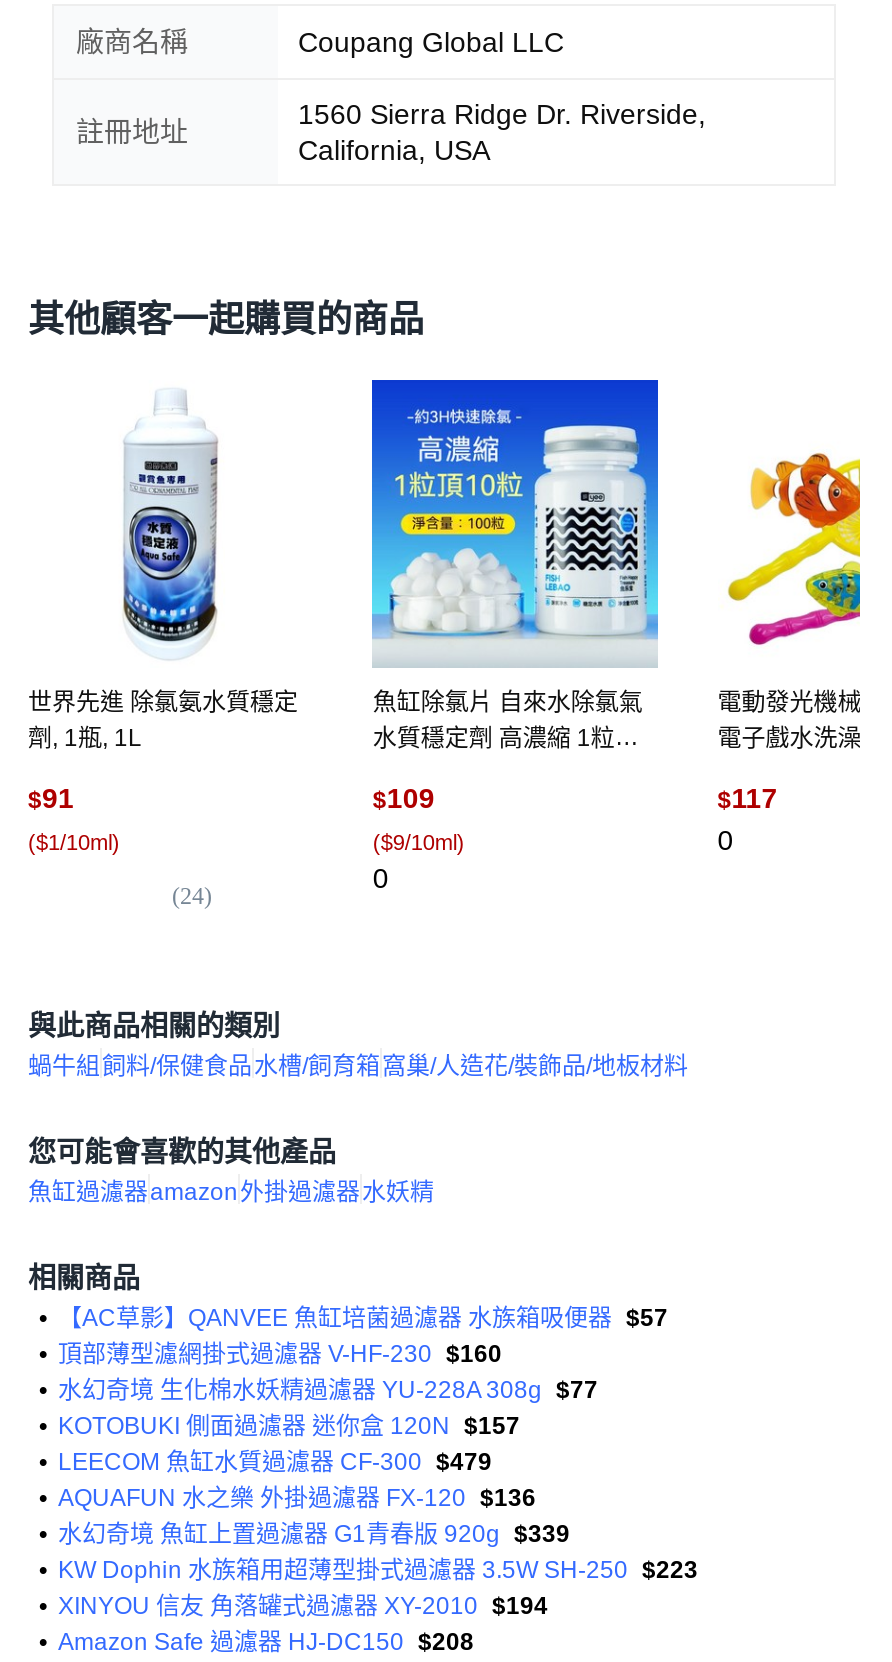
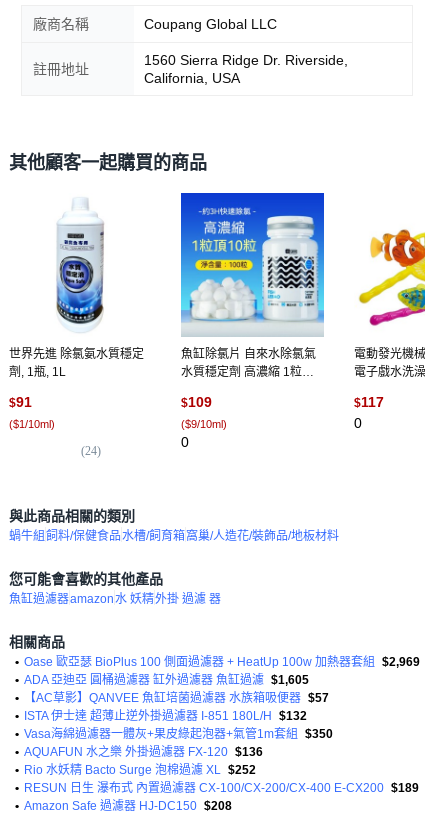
[28,1178,434,1206] 魚缸過濾器amazon外掛過濾器水妖精 -> [9,592,221,606] 魚缸過濾器amazon水 妖精外掛 過濾 器
none -> [14,655,420,687] • Oase 歐亞瑟 BioPlus 100 側面過濾器 + HeatUp 100w 加熱器套組 $2,969 | • ADA 亞迪亞 圓桶過濾器 缸外過濾器 魚缸過濾 $1,605
moved [39,1304,668,1332] -> [14,691,329,705]: • 【AC草影】QANVEE 魚缸培菌過濾器 水族箱吸便器 $57
[39,1340,598,1476] • 頂部薄型濾網掛式過濾器 V-HF-230 $160 | • 水幻奇境 生化棉水妖精過濾器 YU-228A 308g $77 | • KOTOBUKI 側面過濾器 迷你盒 120N $157 | • LEECOM 魚缸水質過濾器 CF-300 $479 -> [14,709,333,741] • ISTA 伊士達 超薄止逆外掛過濾器 I-851 180L/H $132 | • Vasa海綿過濾器一體灰+果皮綠起泡器+氣管1m套組 $350
[39,1520,698,1620] • 水幻奇境 魚缸上置過濾器 G1青春版 920g $339 | • KW Dophin 水族箱用超薄型掛式過濾器 3.5W SH-250 $223 | • XINYOU 信友 角落罐式過濾器 XY-2010 $194 -> [14,763,419,795] • Rio 水妖精 Bacto Surge 泡棉過濾 XL $252 | • RESUN 日生 瀑布式 內置過濾器 CX-100/CX-200/CX-400 E-CX200 $189

